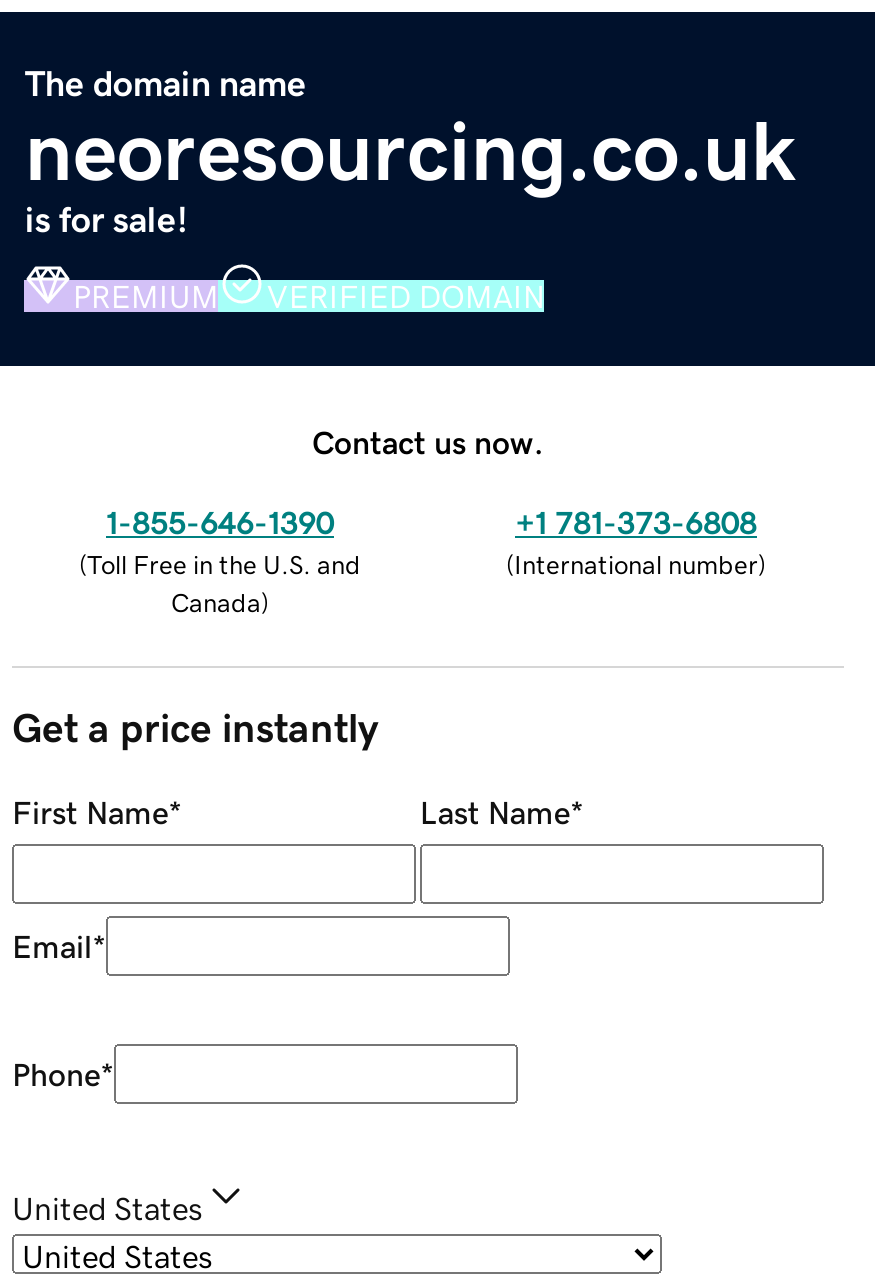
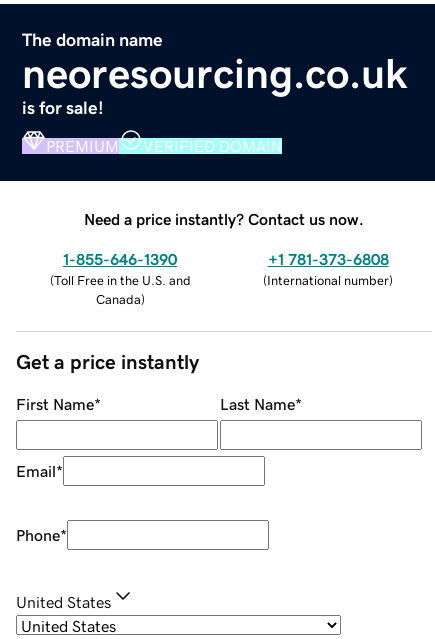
[312,425,544,457] Contact us now. -> [84,211,364,227] Need a price instantly? Contact us now.

